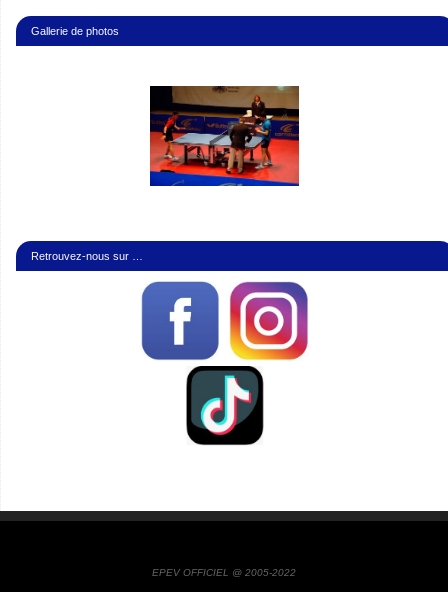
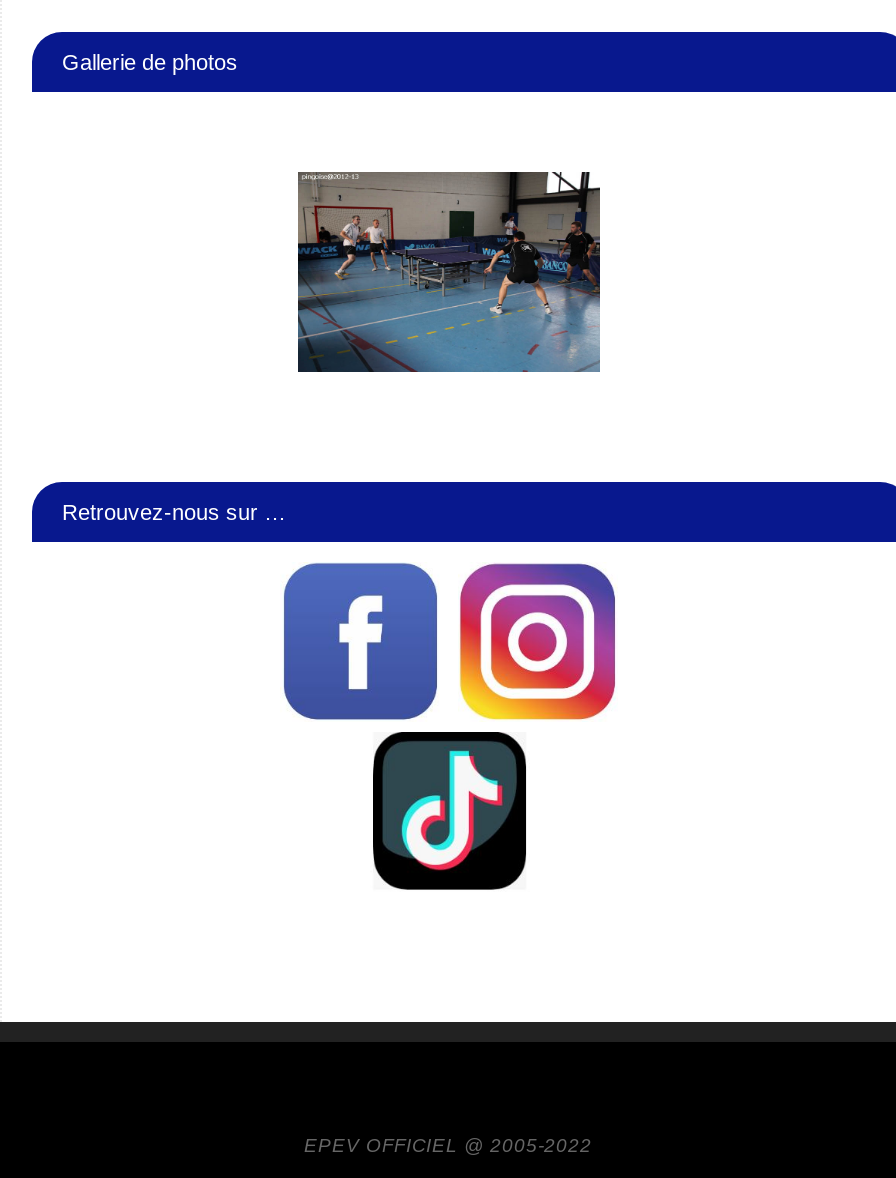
[149,85,300,187] [image] -> [296,170,602,374] [image]

